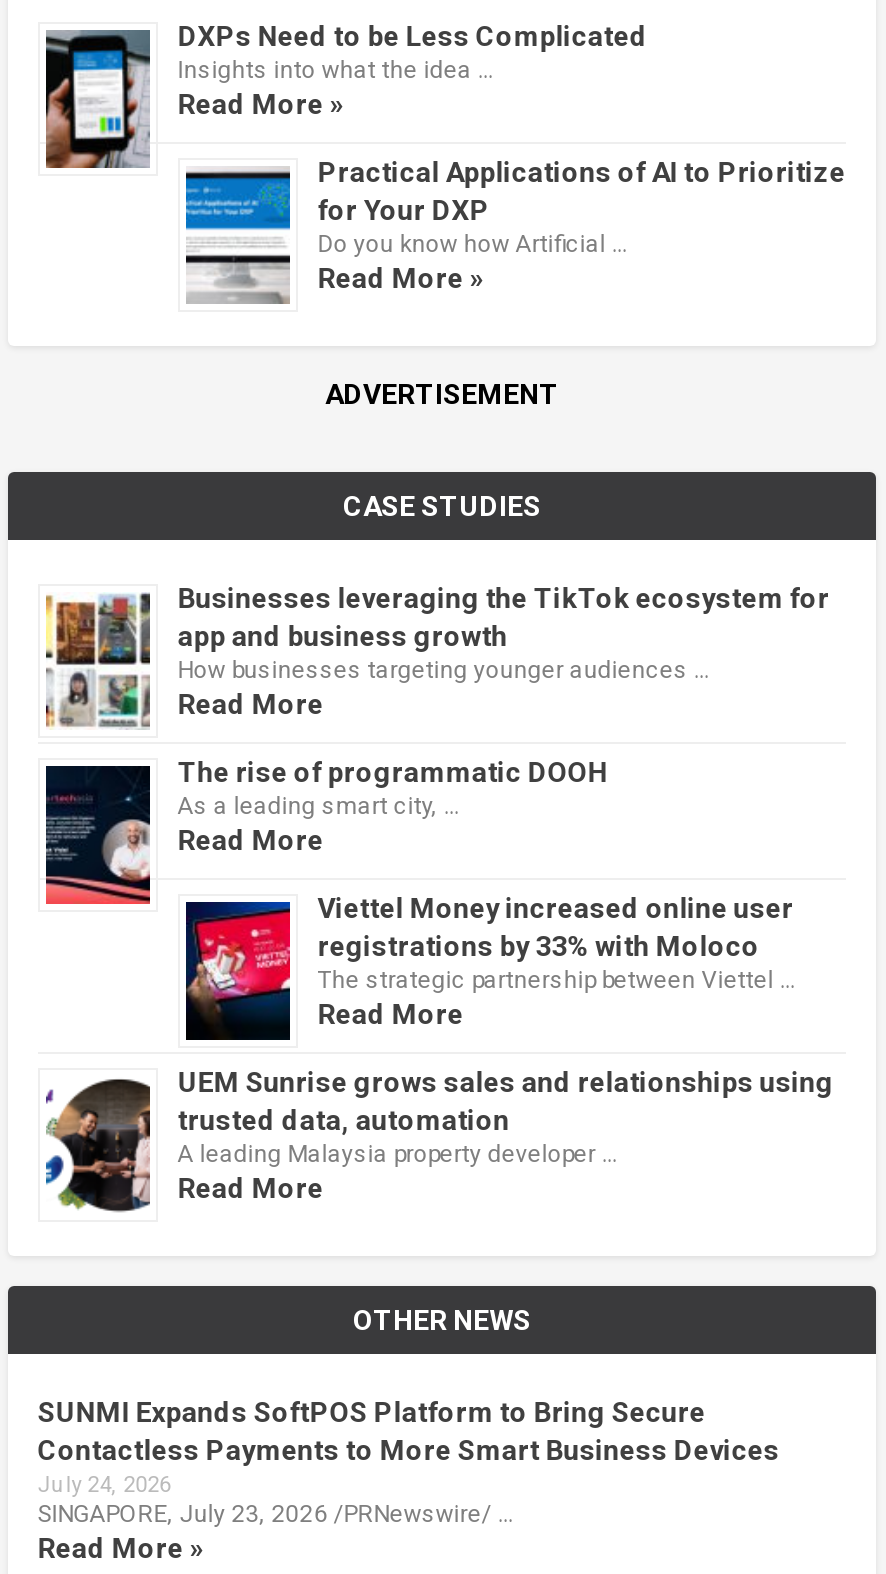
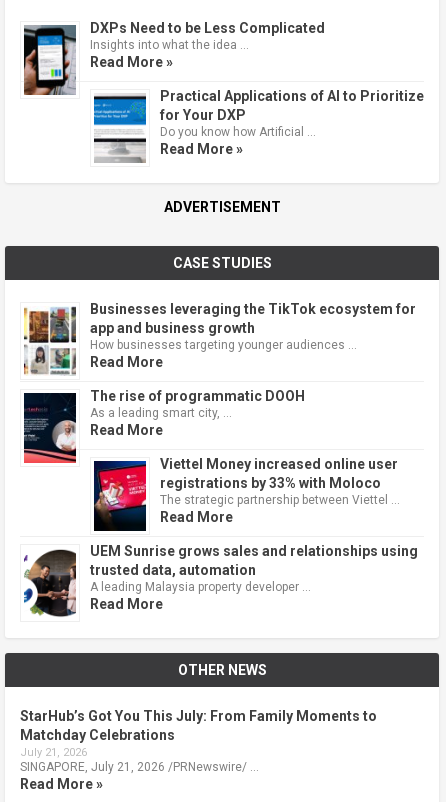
[37,1395,779,1527] SUNMI Expands SoftPOS Platform to Bring Secure | Contactless Payments to More Smart Business Devices | July 24, 2026 | SINGAPORE, July 23, 2026 /PRNewswire/ … -> [20,708,377,774] StarHub’s Got You This July: From Family Moments to | Matchday Celebrations | July 21, 2026 | SINGAPORE, July 21, 2026 /PRNewswire/ …

